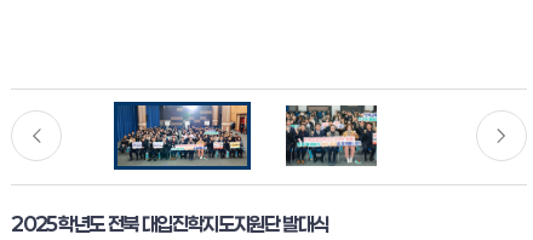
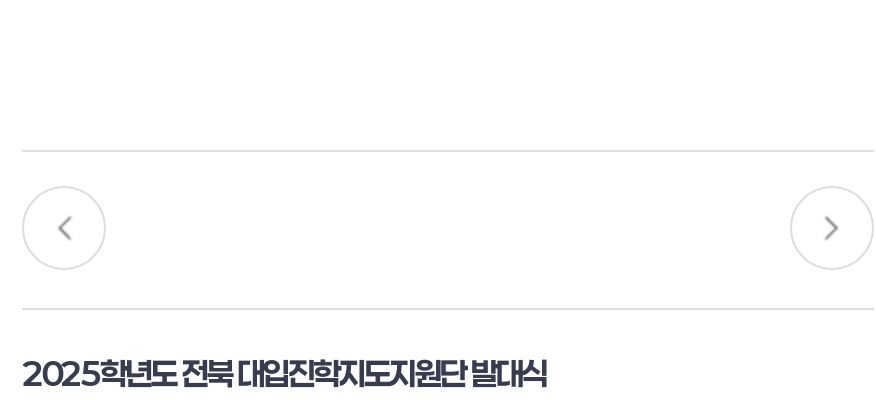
[113,101,252,171] [image] -> none
[285,104,378,167] [image] -> none

